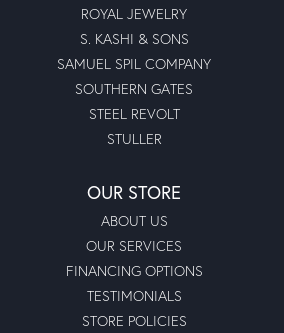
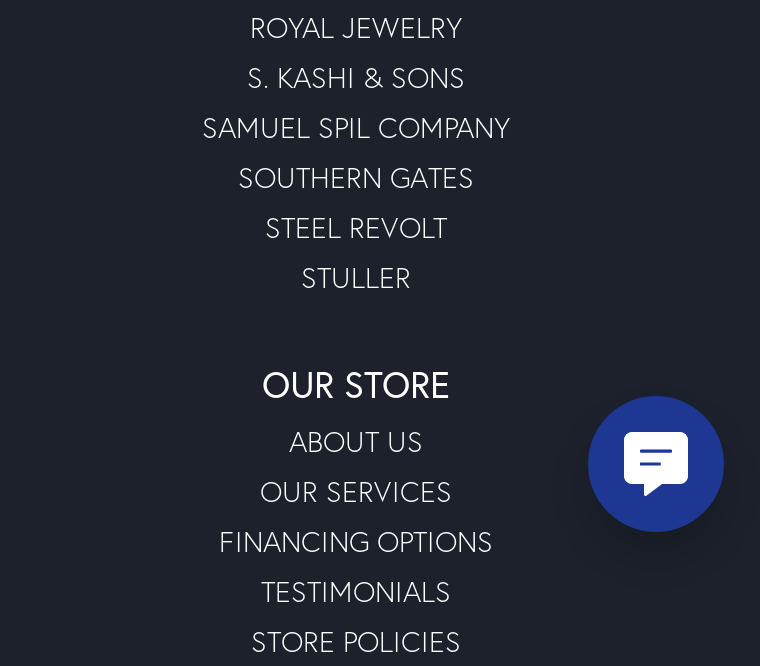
none -> [586,394,726,534] [image]

